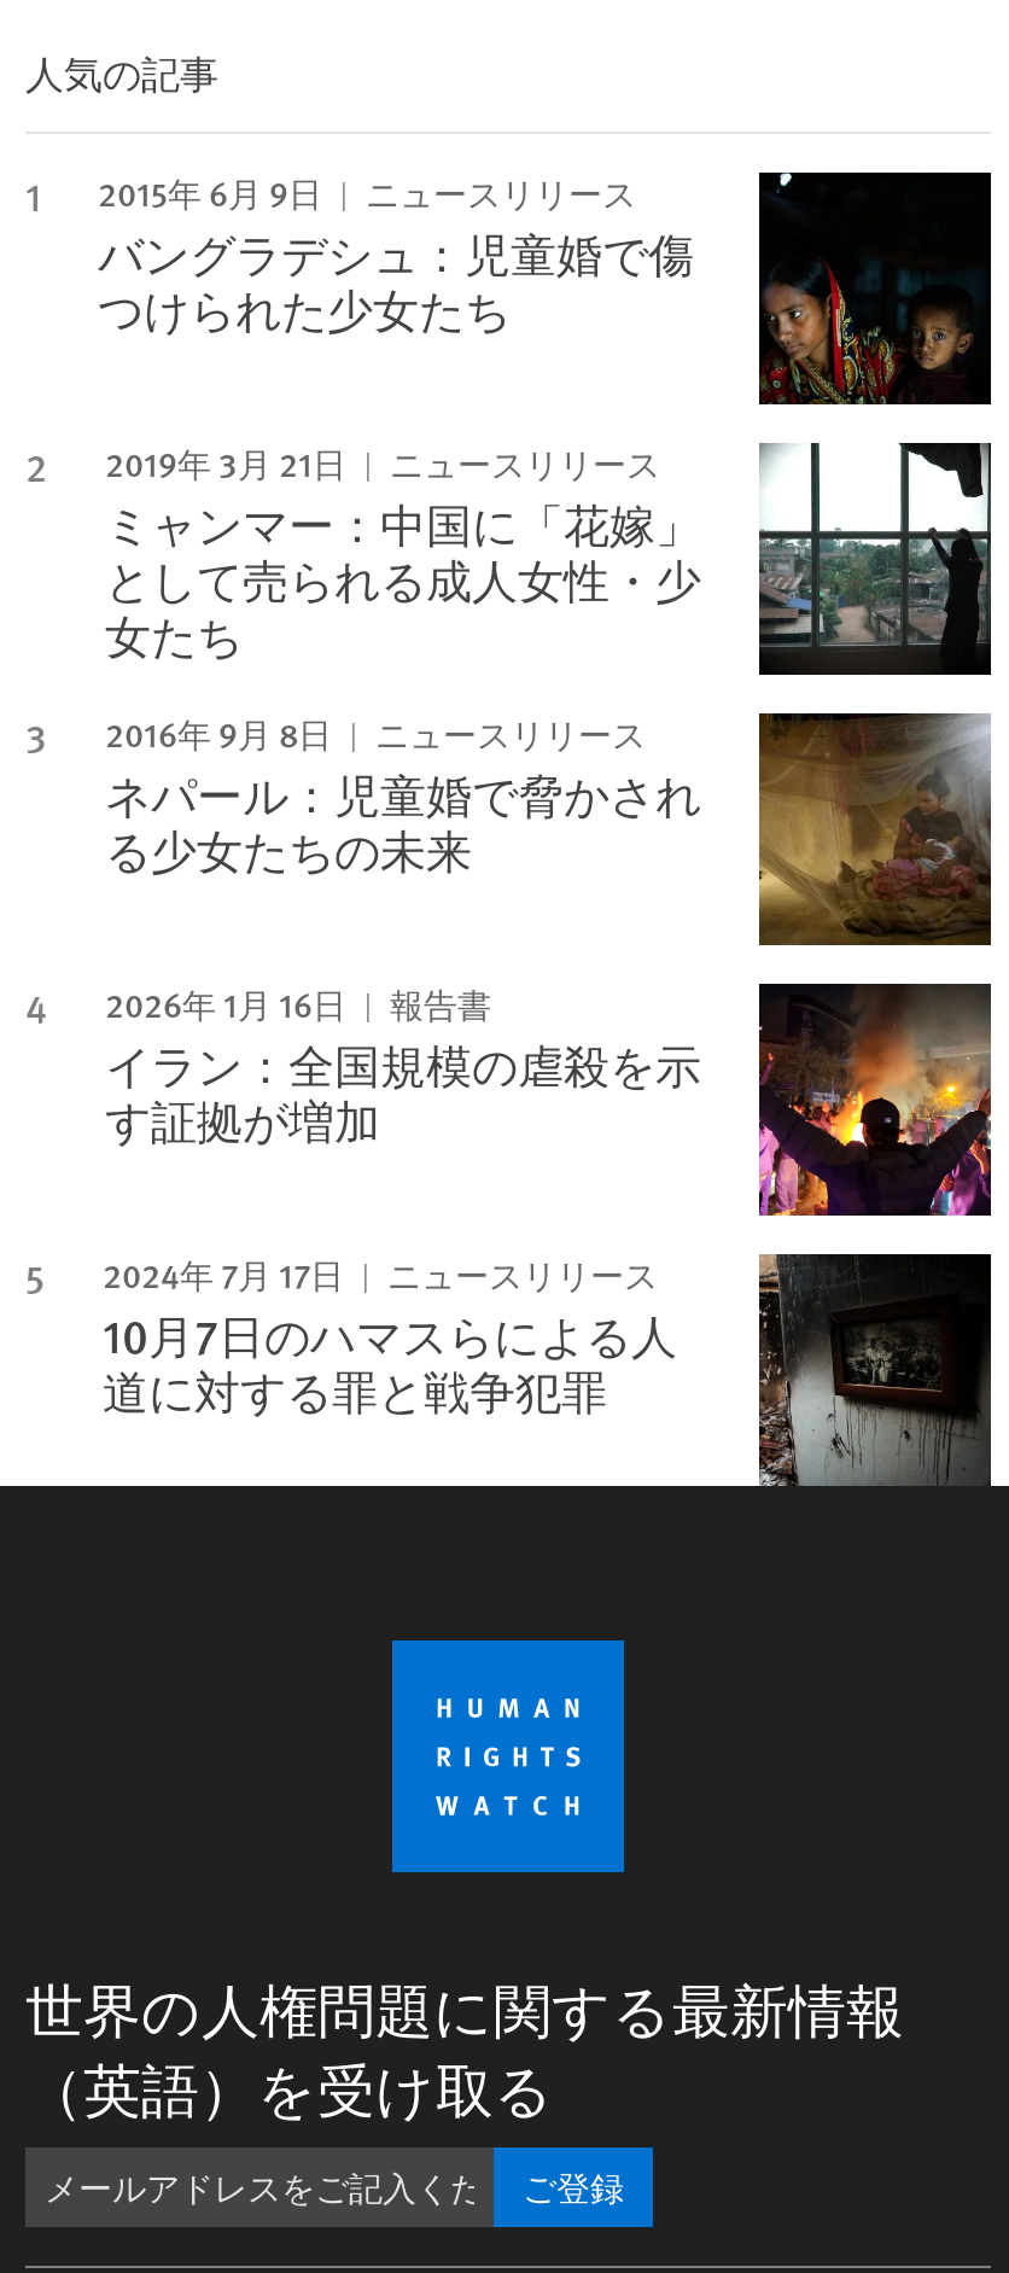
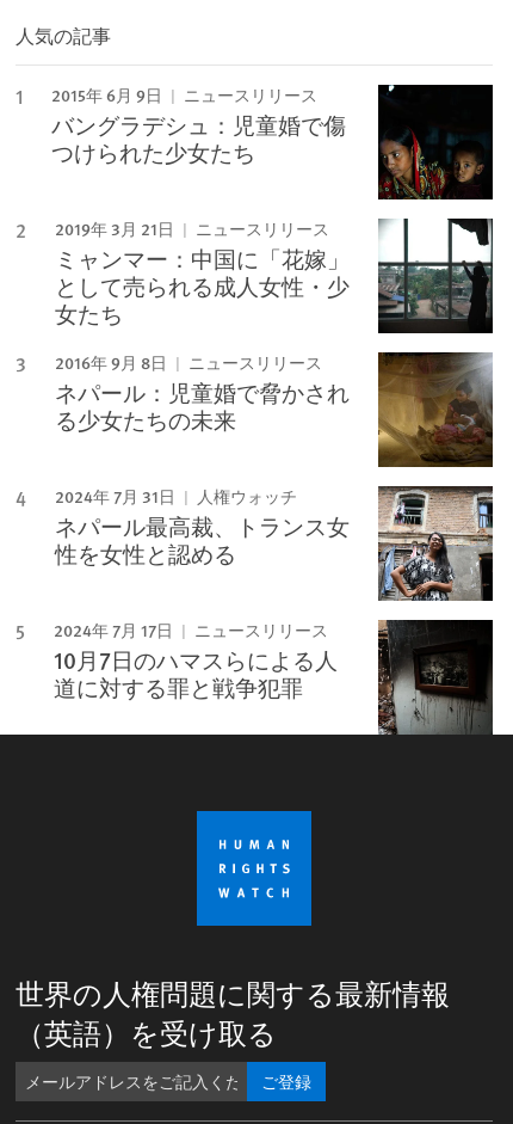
[105,979,993,1218] [image] | 2026年 1月 16日 | 報告書 | イラン：全国規模の虐殺を示 | す証拠が増加 -> [55,484,494,601] [image] | 2024年 7月 31日 | 人権ウォッチ | ネパール最高裁、トランス女 | 性を女性と認める

